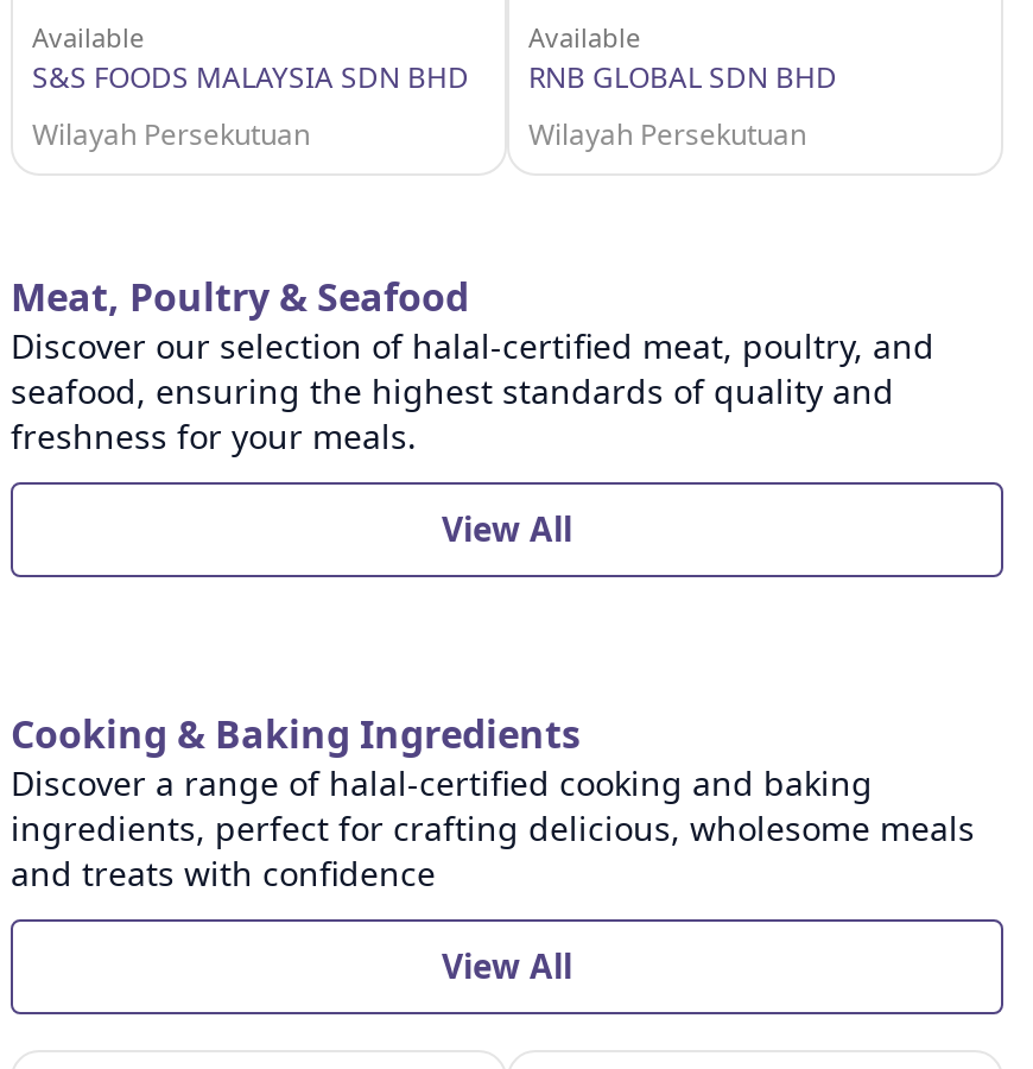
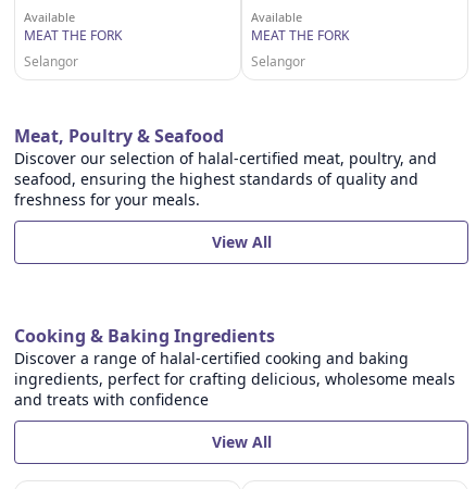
[32,57,469,154] S&S FOODS MALAYSIA SDN BHD | Wilayah Persekutuan -> [24,26,122,71] MEAT THE FORK | Selangor
[528,57,837,154] RNB GLOBAL SDN BHD | Wilayah Persekutuan -> [251,26,349,71] MEAT THE FORK | Selangor

